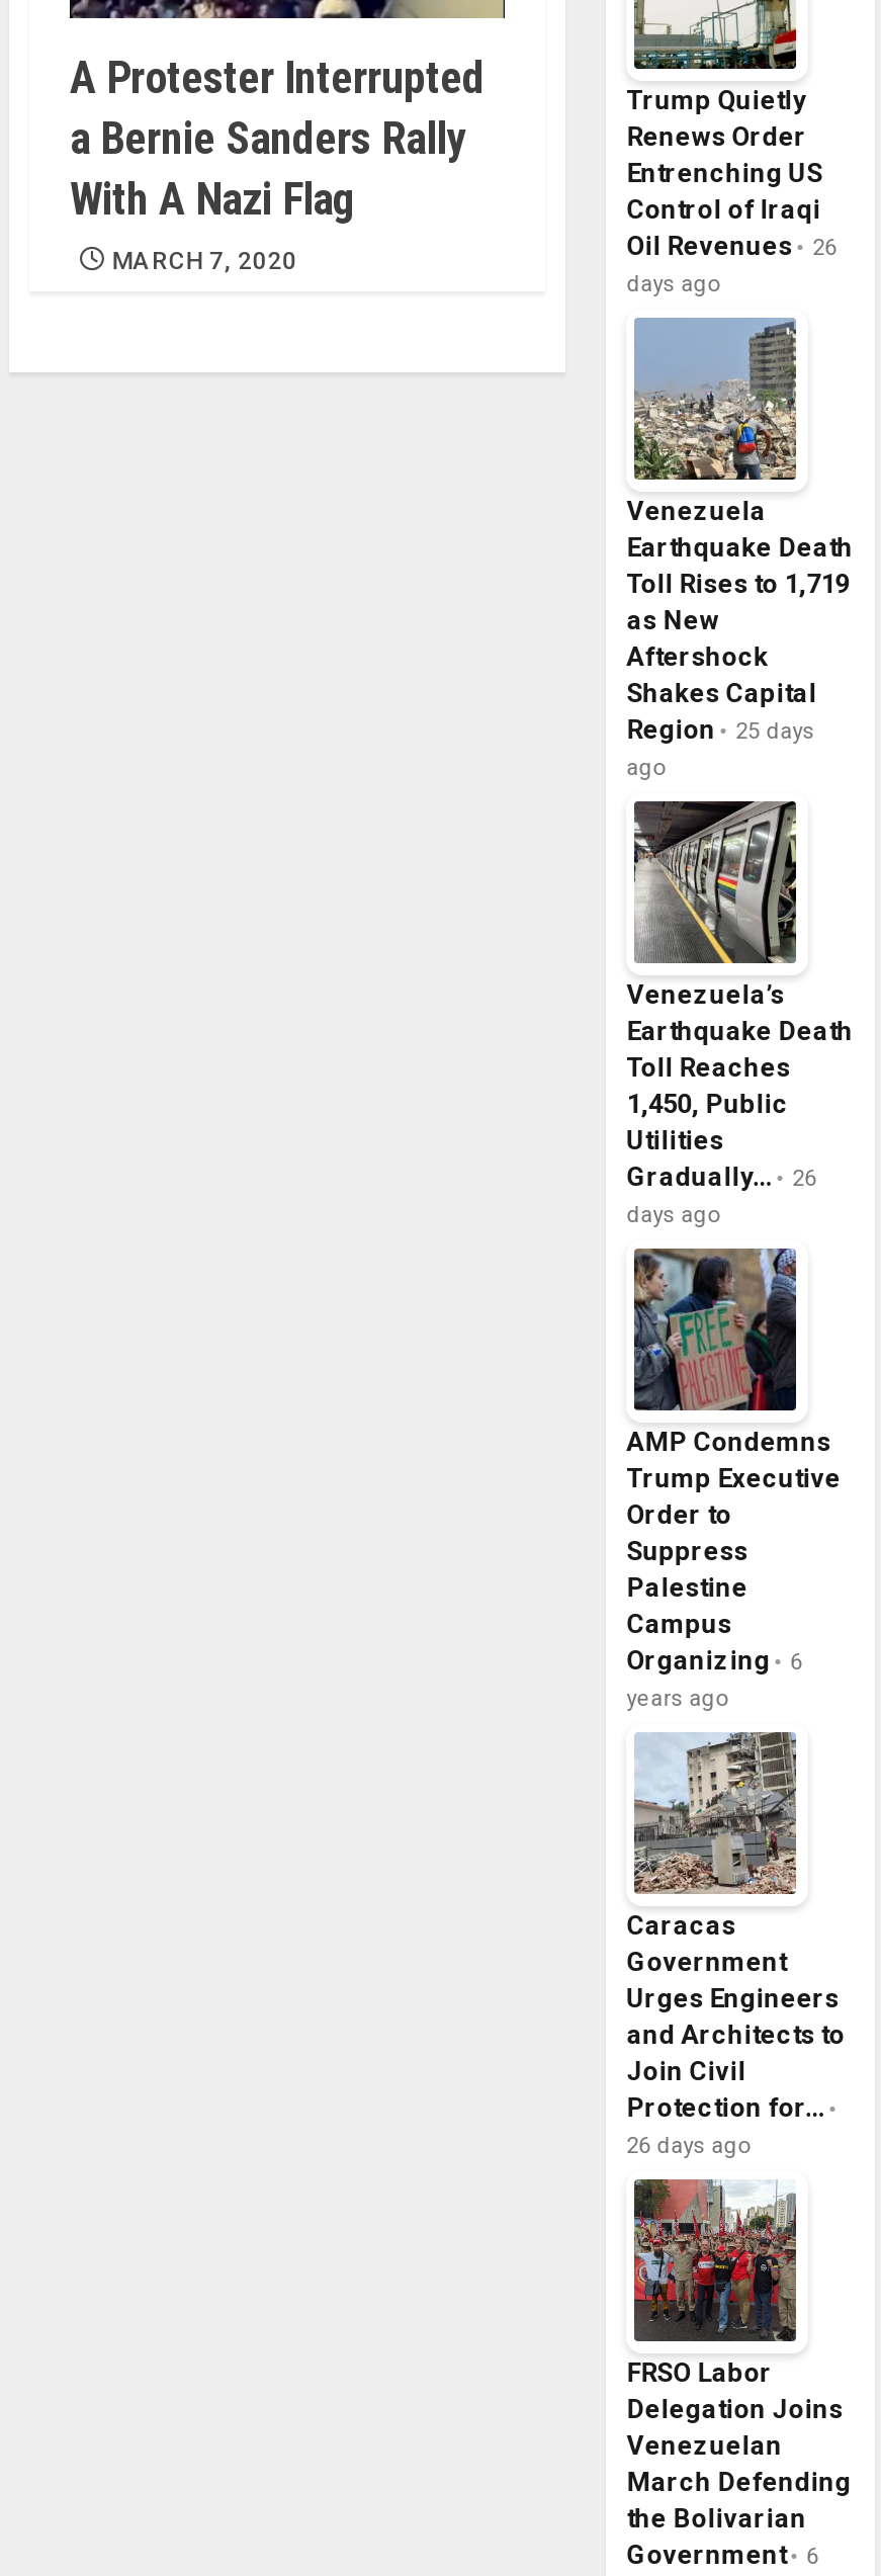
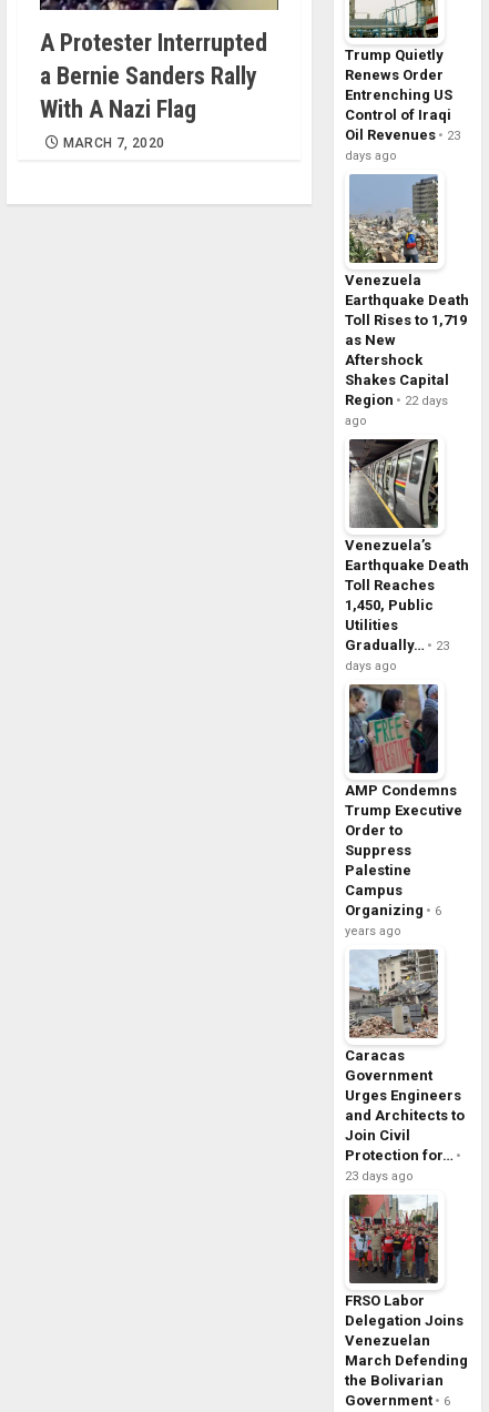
[627,230,837,261] Oil Revenues 26 -> [345,126,461,143] Oil Revenues 23
[627,714,815,744] Region 25 days -> [345,392,448,408] Region 22 days
[627,1161,817,1192] Gradually… 26 -> [345,637,449,653] Gradually… 23
[627,2133,752,2159] 26 days ago -> [345,1169,414,1184] 23 days ago

